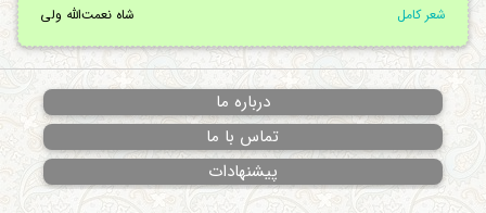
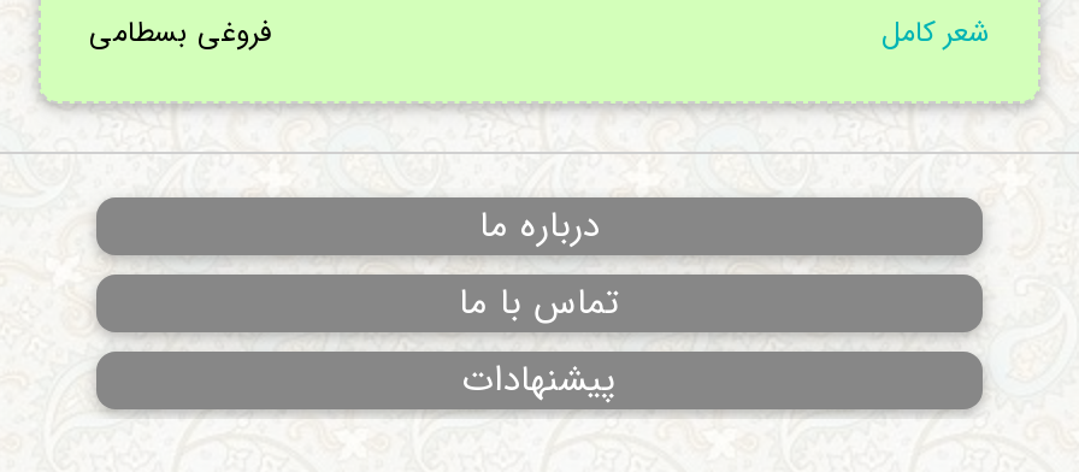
[40,4,135,25] شاه نعمت‌الله ولی -> [89,10,272,55] فروغی بسطامی

